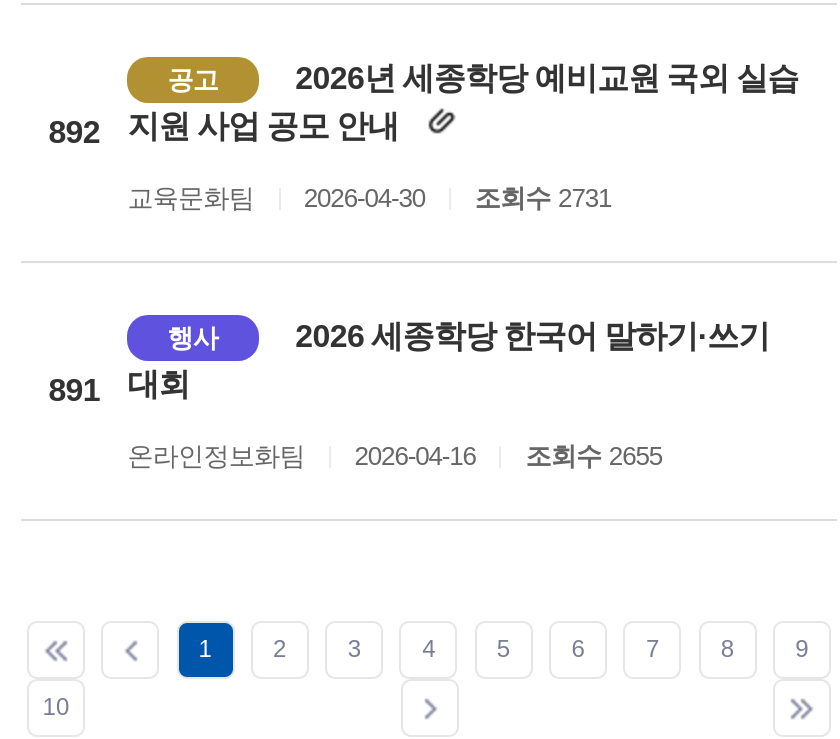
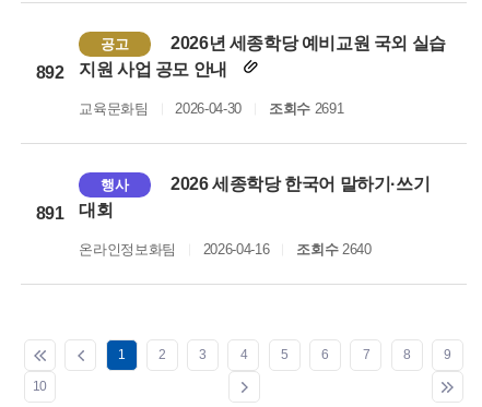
[127,183,611,213] 교육문화팀 2026-04-30 조회수 2731 -> [79,100,343,117] 교육문화팀 2026-04-30 조회수 2691
[127,441,662,471] 온라인정보화팀 2026-04-16 조회수 2655 -> [79,241,371,258] 온라인정보화팀 2026-04-16 조회수 2640

